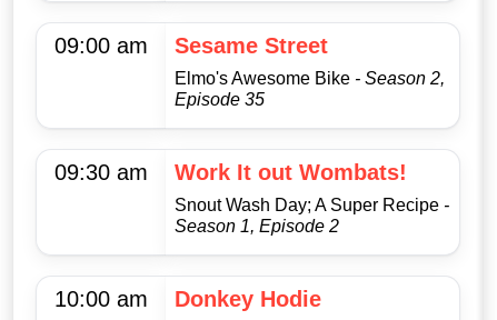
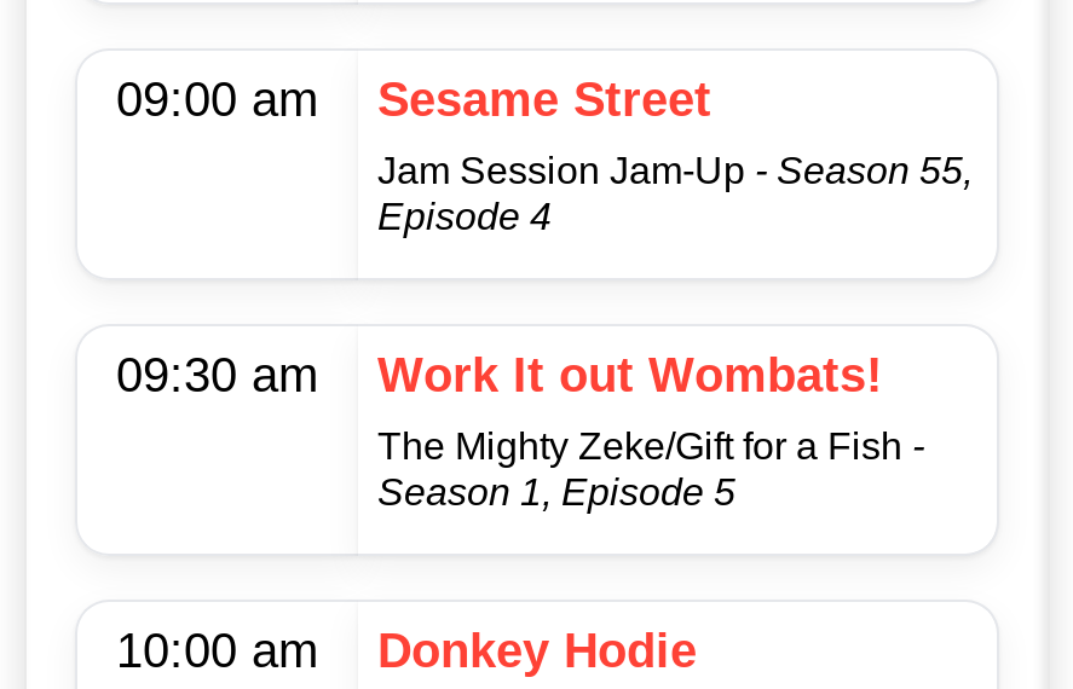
[175,69,445,88] Elmo's Awesome Bike - Season 2, -> [377,150,973,191] Jam Session Jam-Up - Season 55,
[175,90,265,109] Episode 35 -> [377,196,552,237] Episode 4
[175,196,449,236] Snout Wash Day; A Super Recipe - | Season 1, Episode 2 -> [377,426,924,513] The Mighty Zeke/Gift for a Fish - | Season 1, Episode 5

